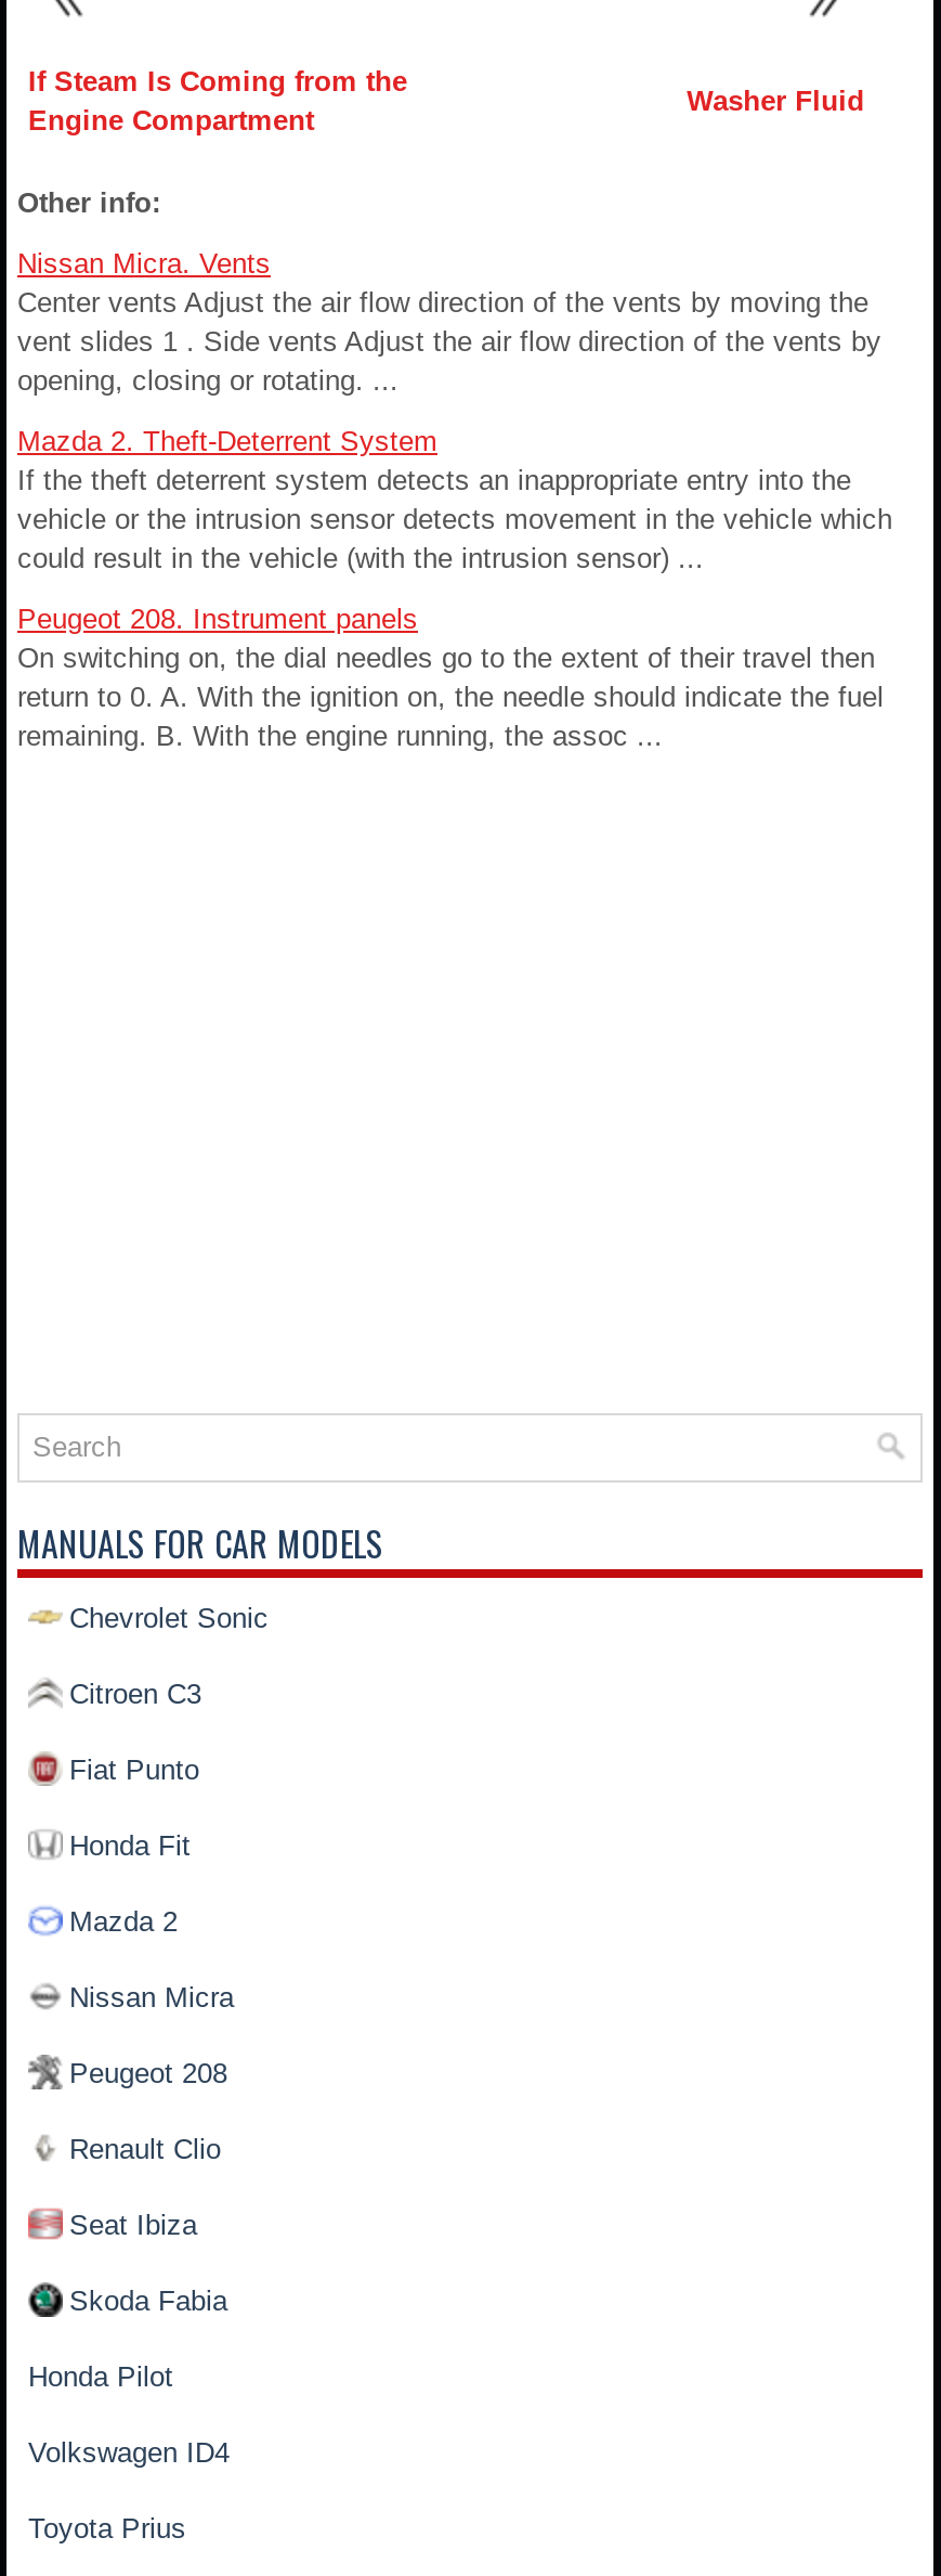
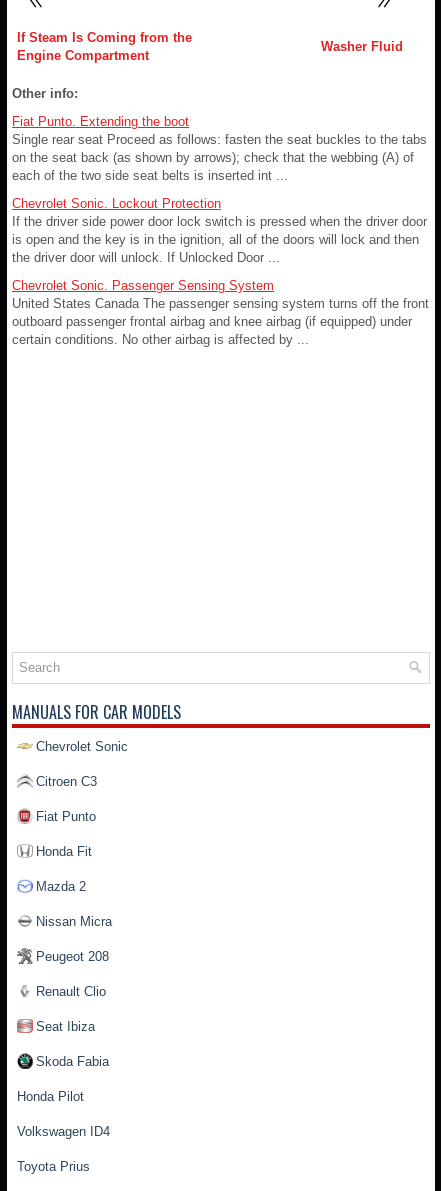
[17,247,881,397] Nissan Micra. Vents | Center vents Adjust the air flow direction of the vents by moving the | vent slides 1 . Side vents Adjust the air flow direction of the vents by | opening, closing or rotating. ... -> [12,114,427,183] Fiat Punto. Extending the boot | Single rear seat Proceed as follows: fasten the seat buckles to the tabs | on the seat back (as shown by arrows); check that the webbing (A) of | each of the two side seat belts is inserted int ...
[17,425,892,574] Mazda 2. Theft-Deterrent System | If the theft deterrent system detects an inappropriate entry into the | vehicle or the intrusion sensor detects movement in the vehicle which | could result in the vehicle (with the intrusion sensor) ... -> [12,196,427,265] Chevrolet Sonic. Lockout Protection | If the driver side power door lock switch is pressed when the driver door | is open and the key is in the ignition, all of the doors will lock and then | the driver door will unlock. If Unlocked Door ...
[17,603,884,752] Peugeot 208. Instrument panels | On switching on, the dial needles go to the extent of their travel then | return to 0. A. With the ignition on, the needle should indicate the fuel | remaining. B. With the engine running, the assoc ... -> [12,278,429,347] Chevrolet Sonic. Passenger Sensing System | United States Canada The passenger sensing system turns off the front | outboard passenger frontal airbag and knee airbag (if equipped) under | certain conditions. No other airbag is affected by ...

